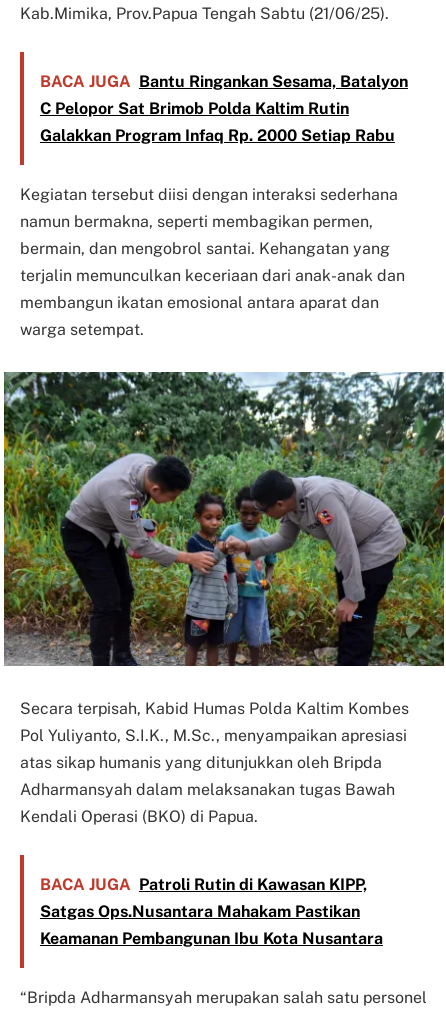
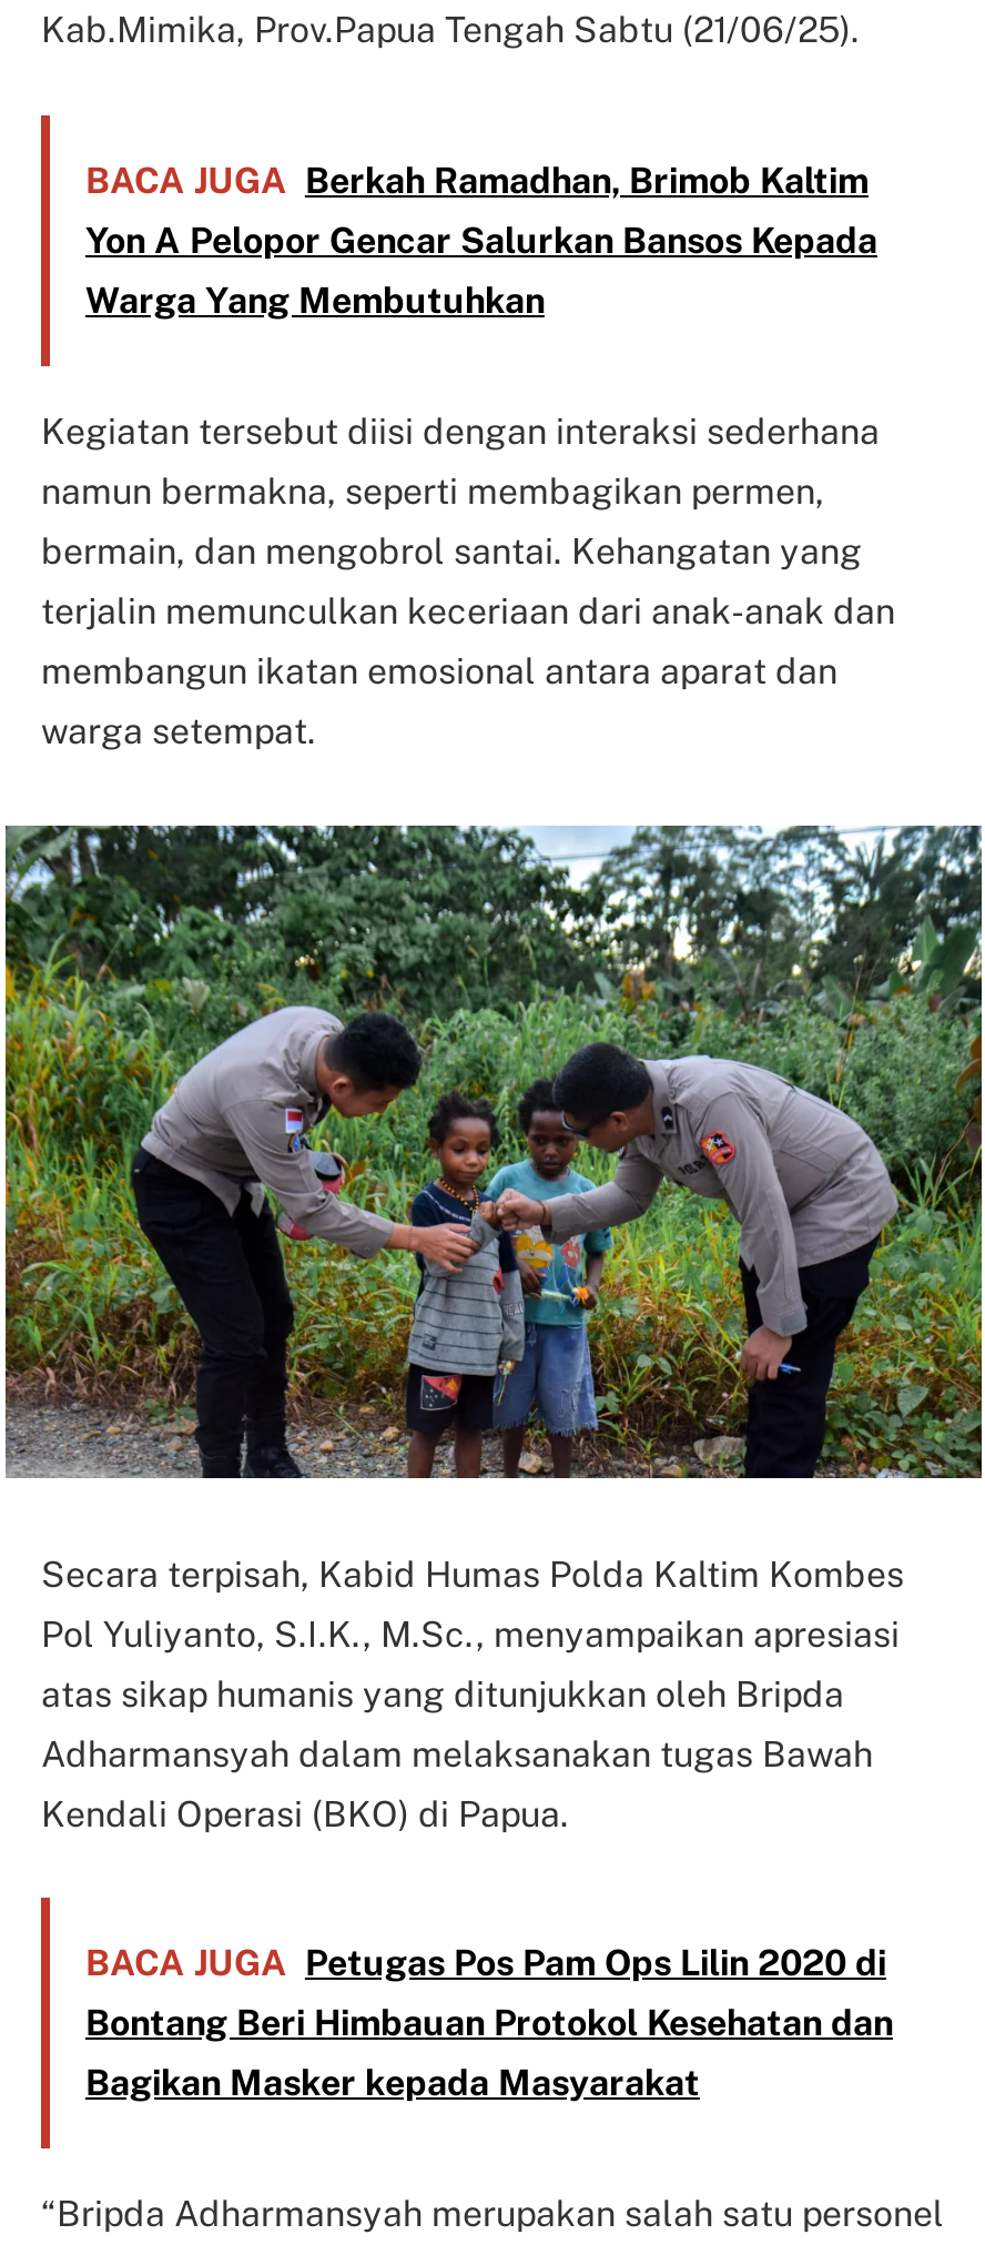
[40,72,408,145] BACA JUGA Bantu Ringankan Sesama, Batalyon | C Pelopor Sat Brimob Polda Kaltim Rutin | Galakkan Program Infaq Rp. 2000 Setiap Rabu -> [85,159,877,321] BACA JUGA Berkah Ramadhan, Brimob Kaltim | Yon A Pelopor Gencar Salurkan Bansos Kepada | Warga Yang Membutuhkan
[40,875,383,948] BACA JUGA Patroli Rutin di Kawasan KIPP, | Satgas Ops.Nusantara Mahakam Pastikan | Keamanan Pembangunan Ibu Kota Nusantara -> [85,1942,893,2104] BACA JUGA Petugas Pos Pam Ops Lilin 2020 di | Bontang Beri Himbauan Protokol Kesehatan dan | Bagikan Masker kepada Masyarakat

